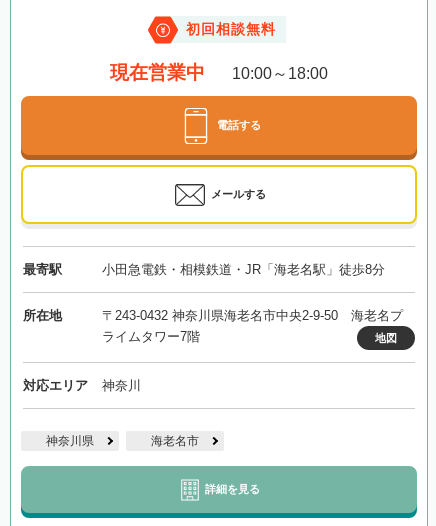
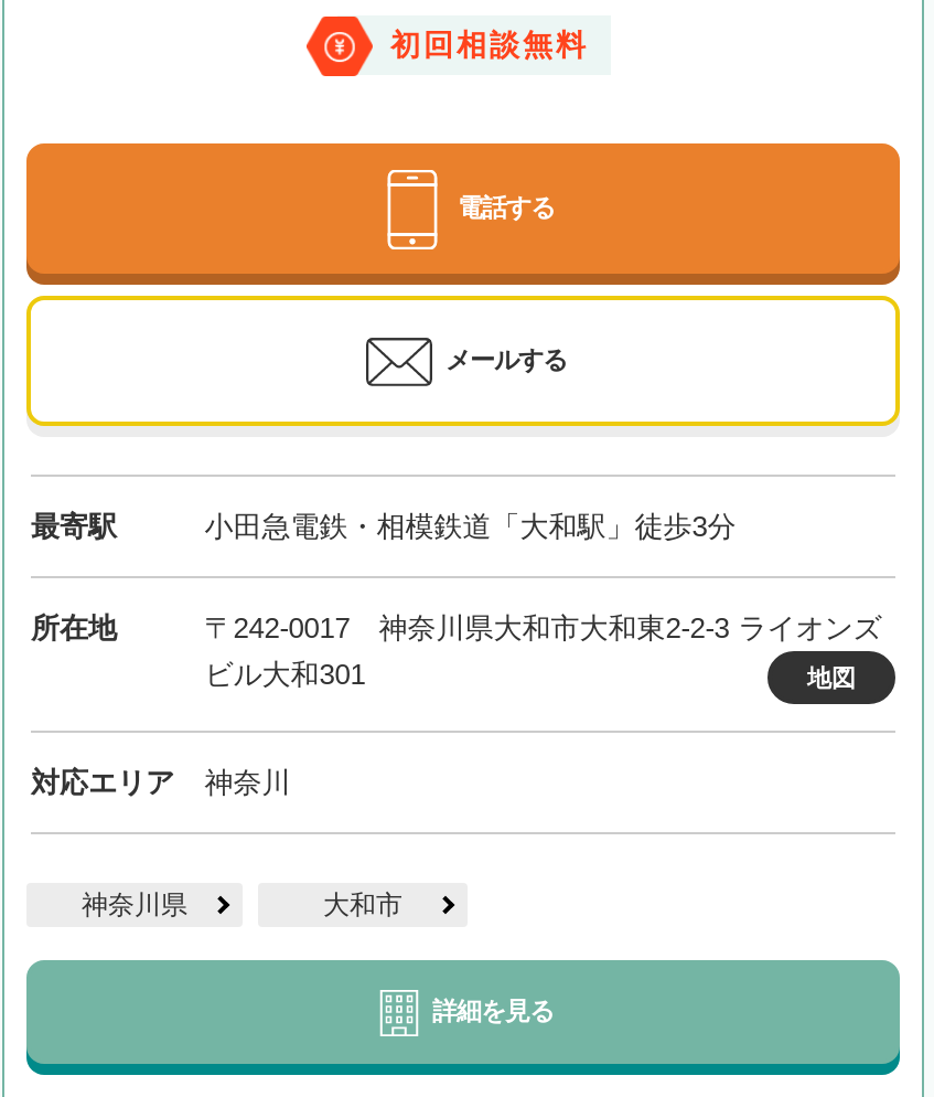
[110,62,328,83] 現在営業中 | 10:00～18:00 -> none
[102,262,385,277] 小田急電鉄・相模鉄道・JR「海老名駅」徒歩8分 -> [204,511,736,544] 小田急電鉄・相模鉄道「大和駅」徒歩3分
[102,308,403,344] 〒243-0432 神奈川県海老名市中央2-9-50 海老名プ | ライムタワー7階 -> [204,612,882,692] 〒242-0017 神奈川県大和市大和東2-2-3 ライオンズ | ビル大和301
[151,434,199,448] 海老名市 -> [323,890,402,921] 大和市

